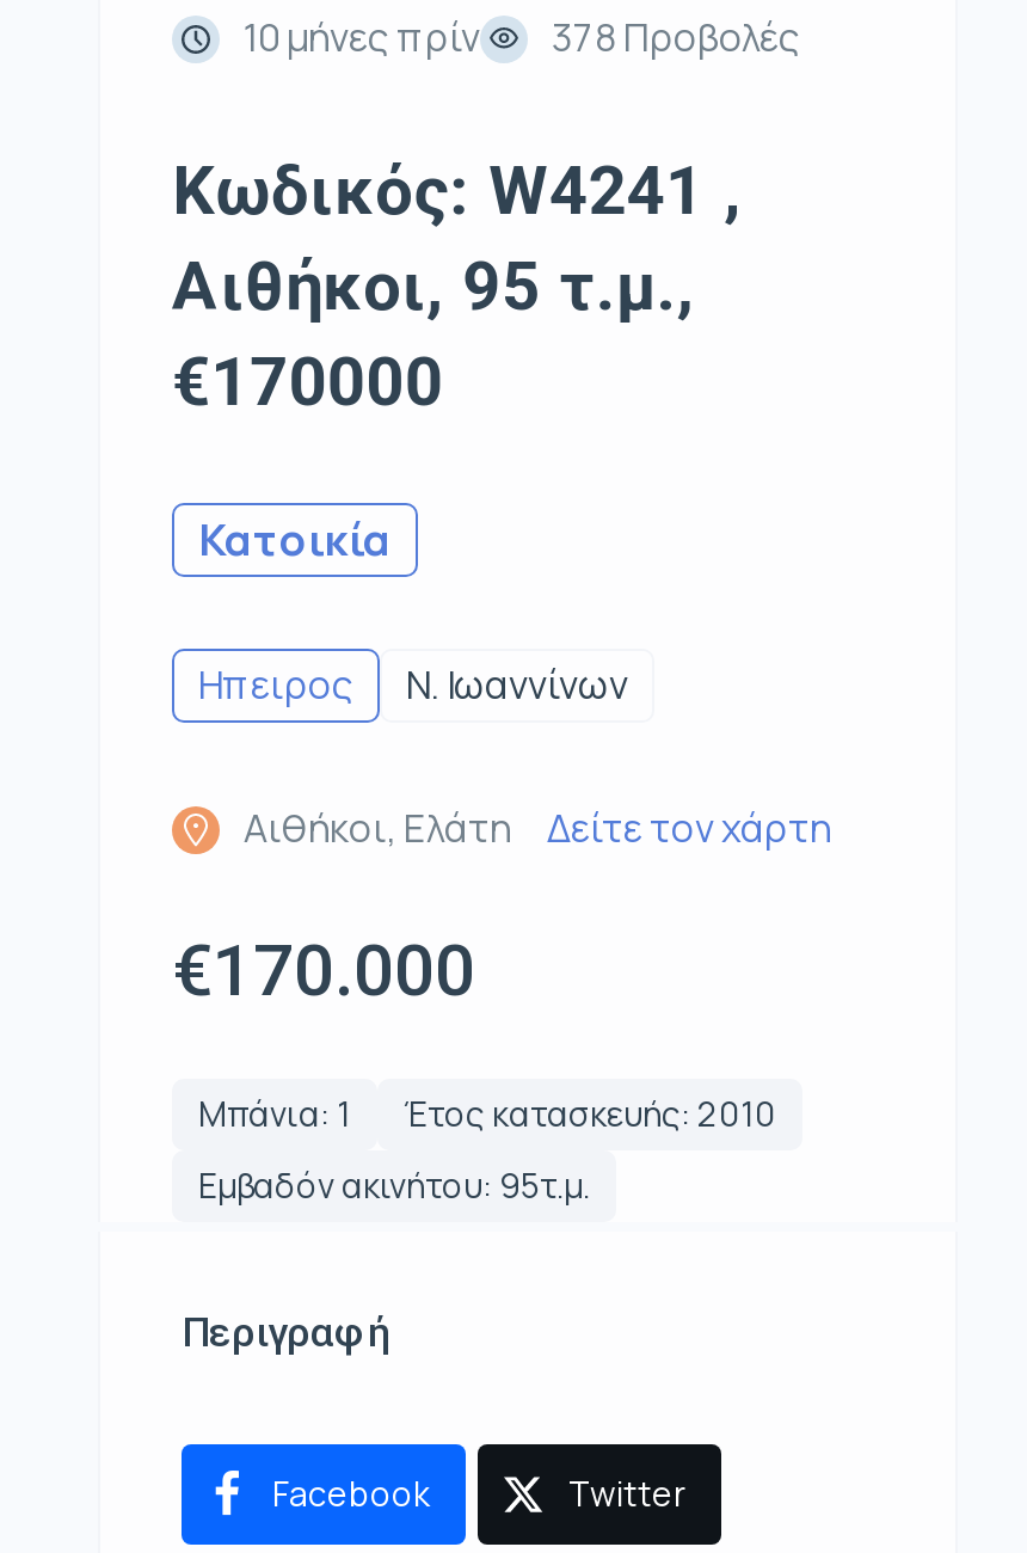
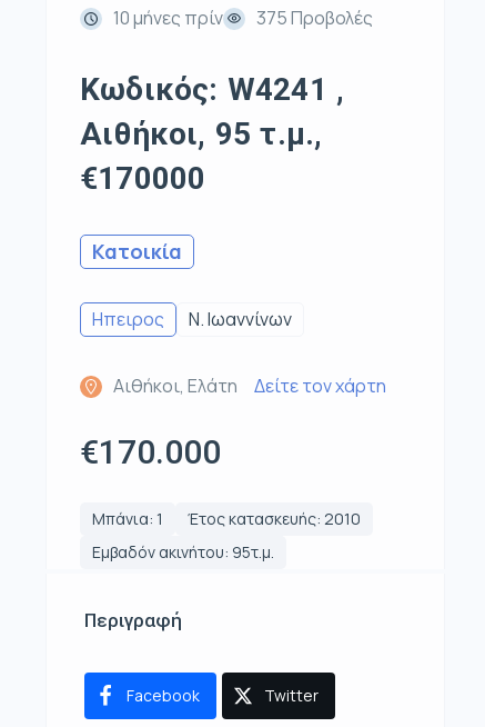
[244,11,800,64] 10 μήνες πρίν 378 Προβολές -> [113,6,373,30] 10 μήνες πρίν 375 Προβολές

